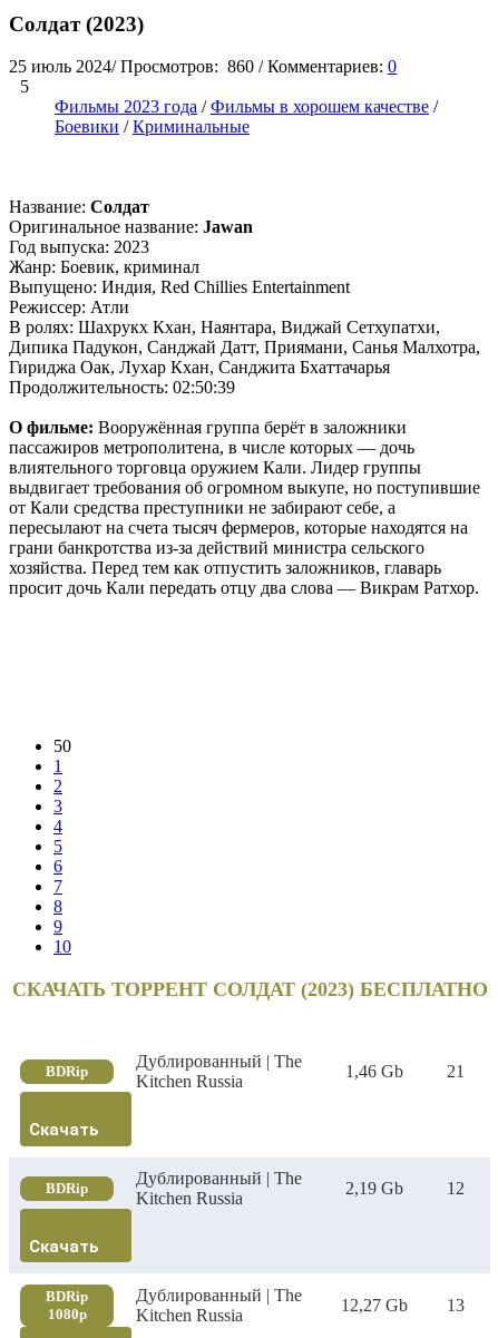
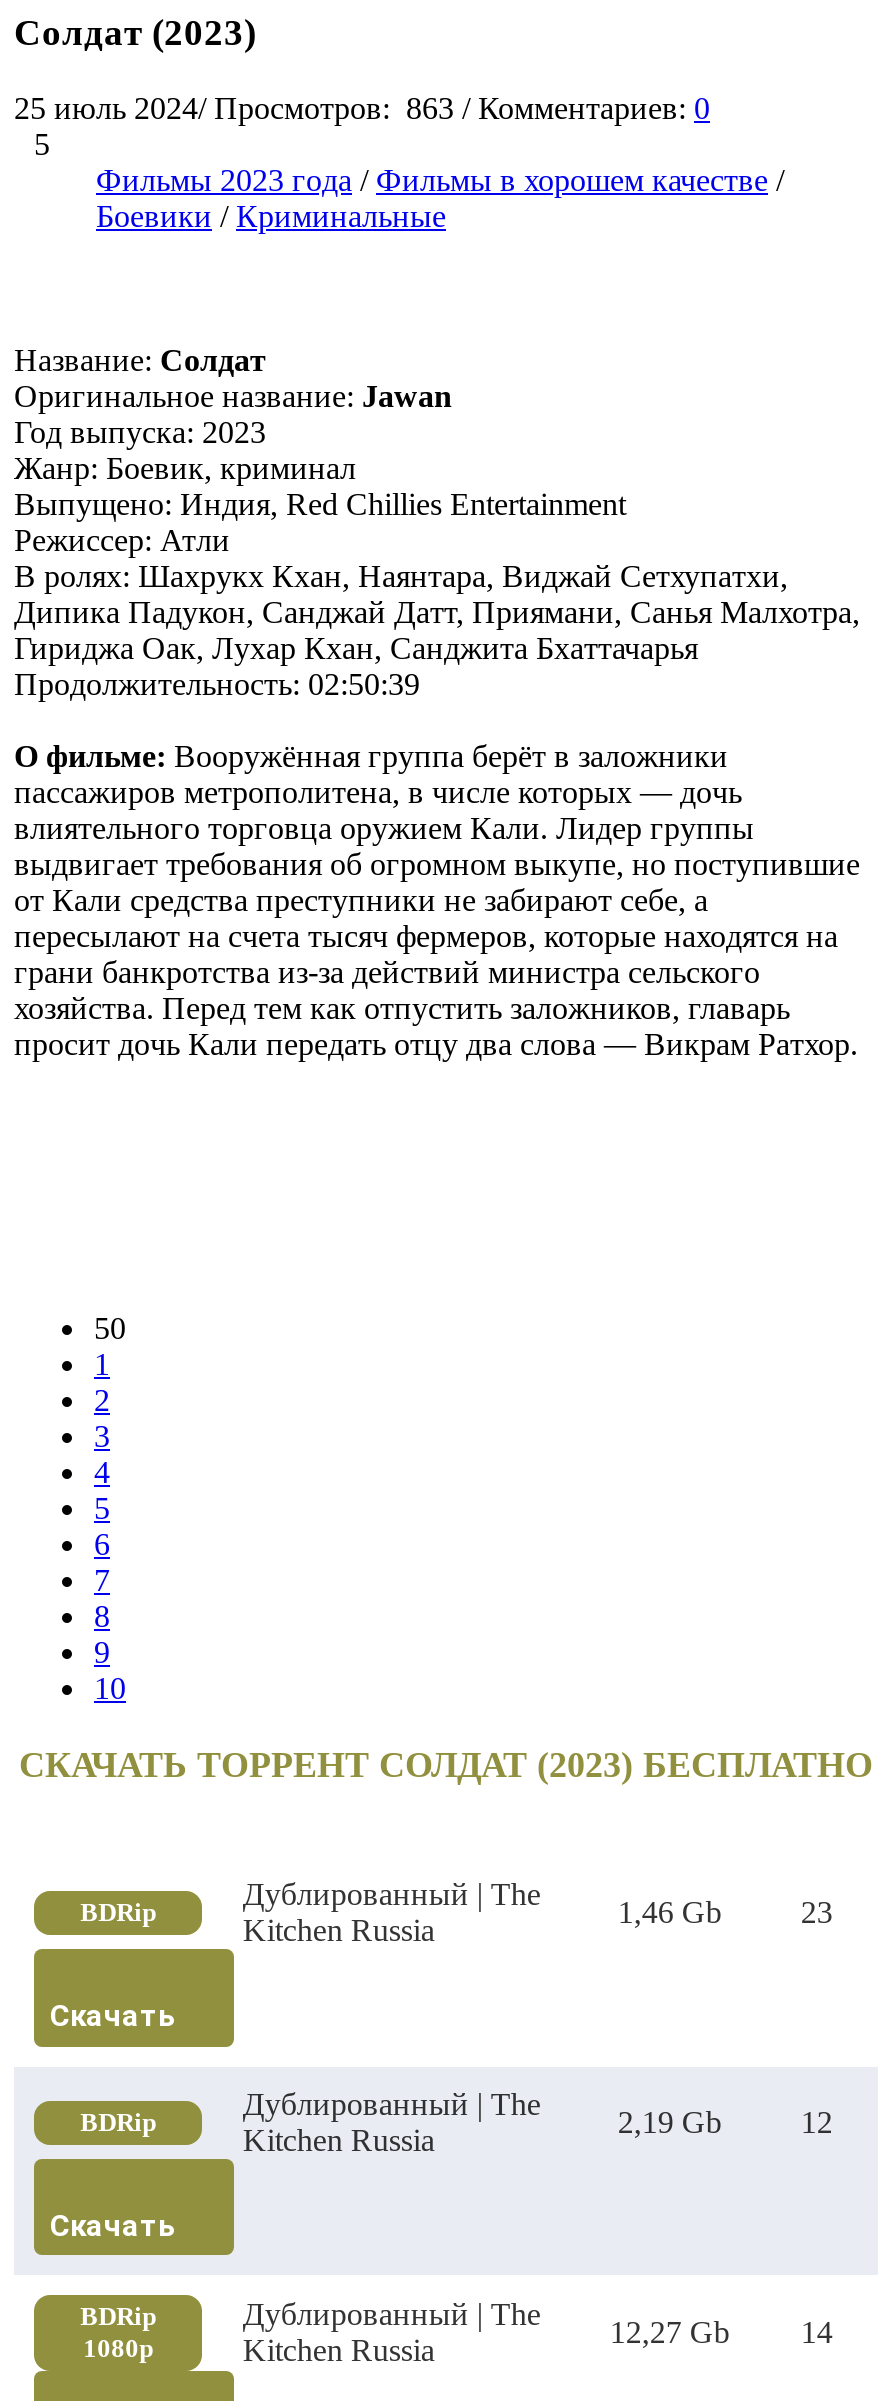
[9,57,397,76] 25 июль 2024/ Просмотров: 860 / Комментариев: 0 -> [14,92,710,126] 25 июль 2024/ Просмотров: 863 / Комментариев: 0
[447,1062,465,1081] 21 -> [801,1895,833,1929] 23
[447,1296,465,1315] 13 -> [801,2316,833,2350] 14

